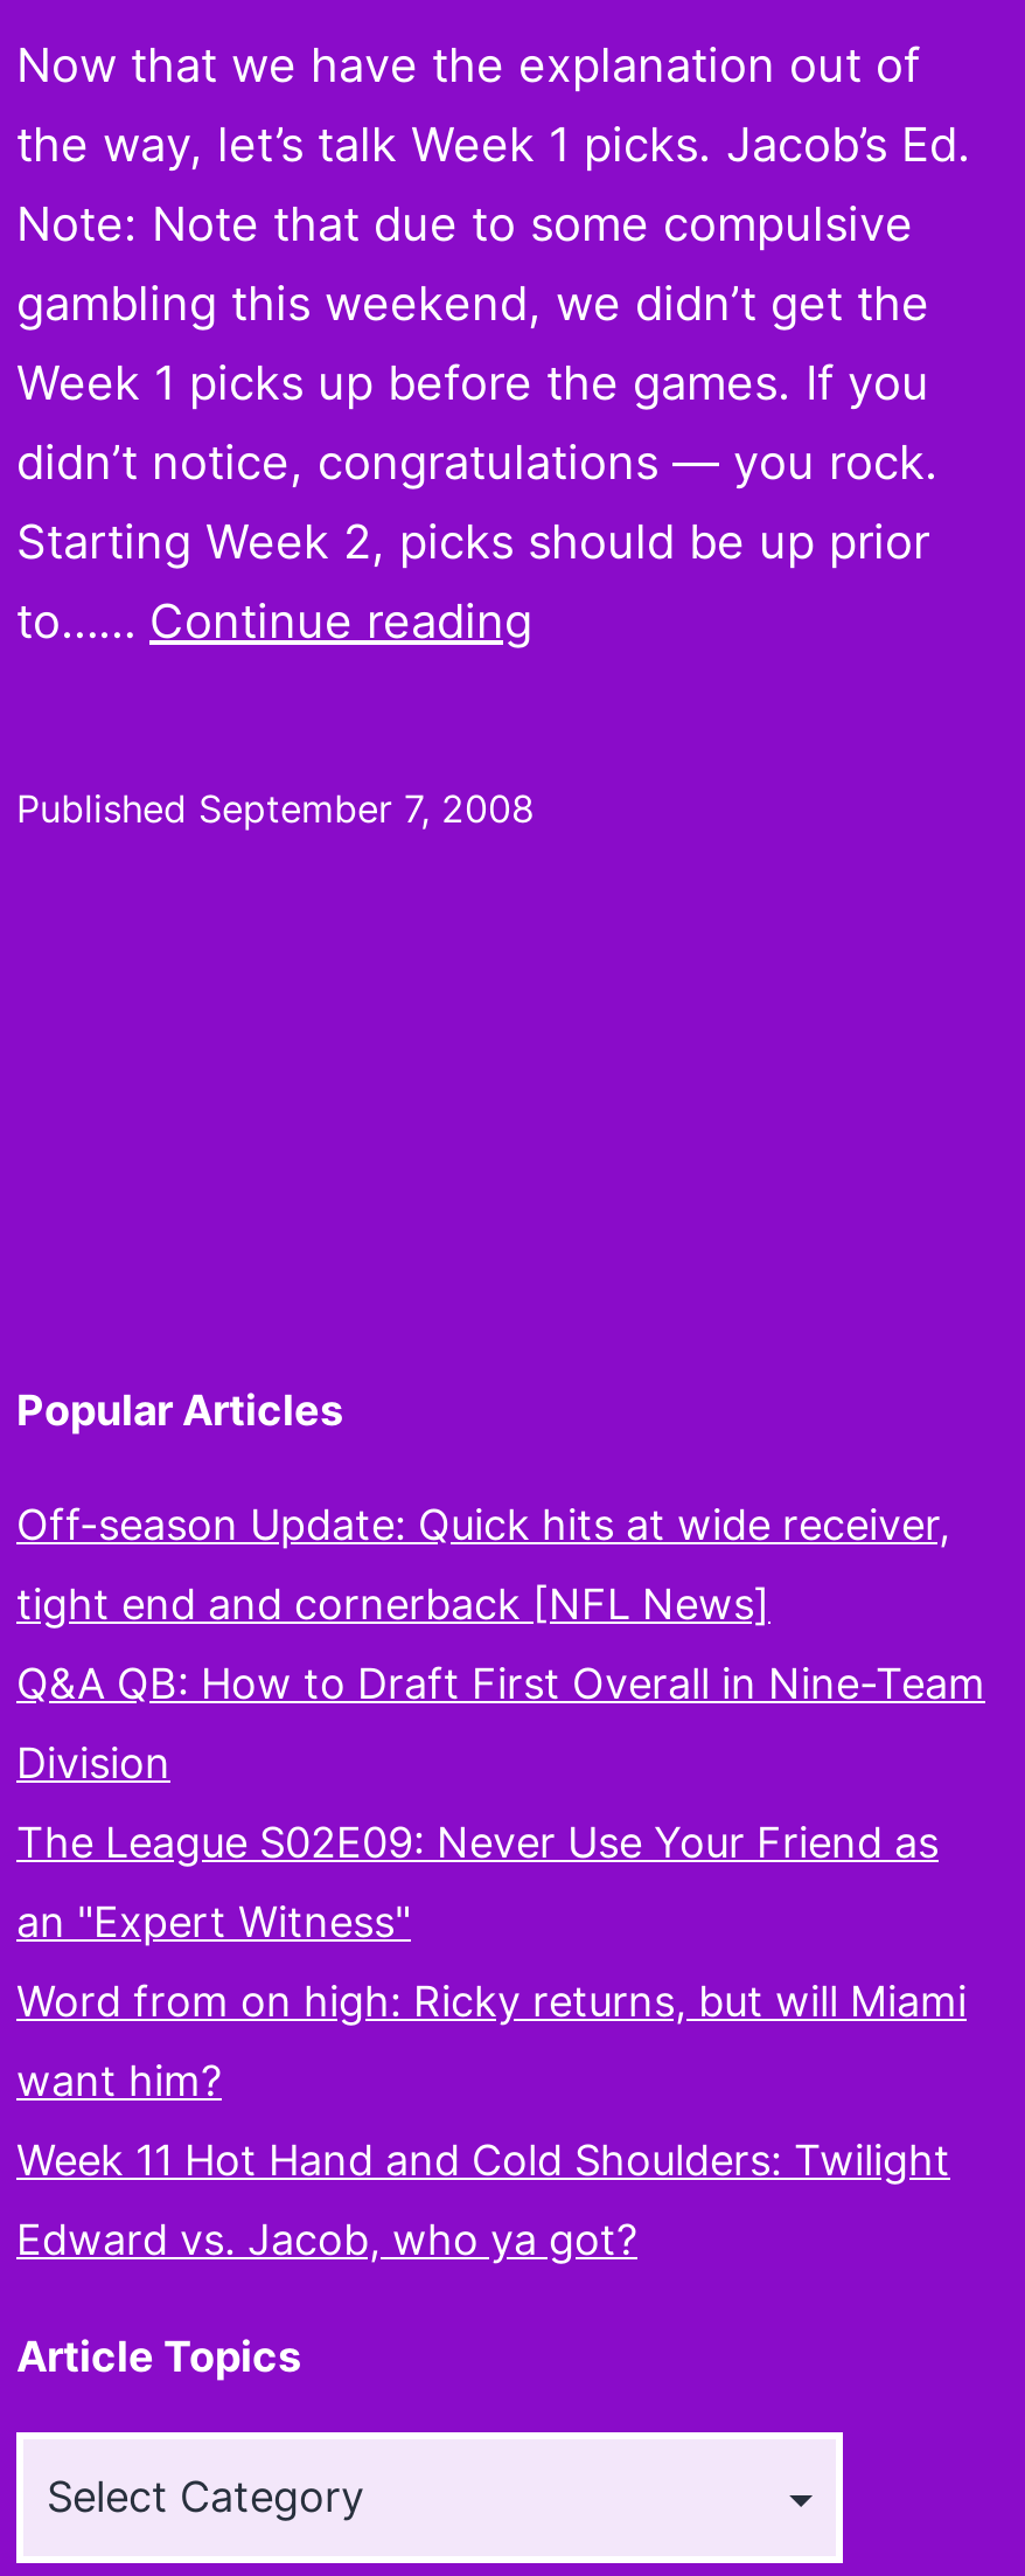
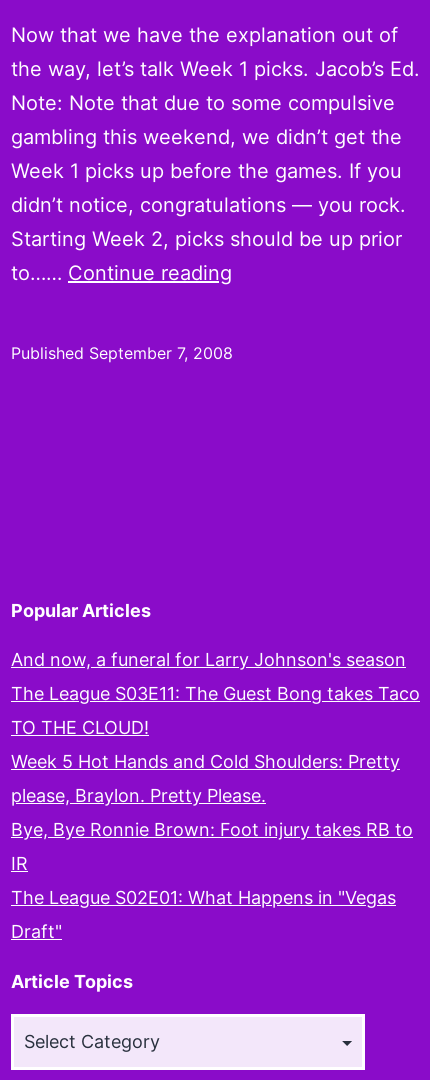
[16,1500,985,2264] Off-season Update: Quick hits at wide receiver, | tight end and cornerback [NFL News] | Q&A QB: How to Draft First Overall in Nine-Team | Division | The League S02E09: Never Use Your Friend as | an "Expert Witness" | Word from on high: Ricky returns, but will Miami | want him? | Week 11 Hot Hand and Cold Shoulders: Twilight | Edward vs. Jacob, who ya got? -> [11,649,420,942] And now, a funeral for Larry Johnson's season | The League S03E11: The Guest Bong takes Taco | TO THE CLOUD! | Week 5 Hot Hands and Cold Shoulders: Pretty | please, Braylon. Pretty Please. | Bye, Bye Ronnie Brown: Foot injury takes RB to | IR | The League S02E01: What Happens in "Vegas | Draft"

